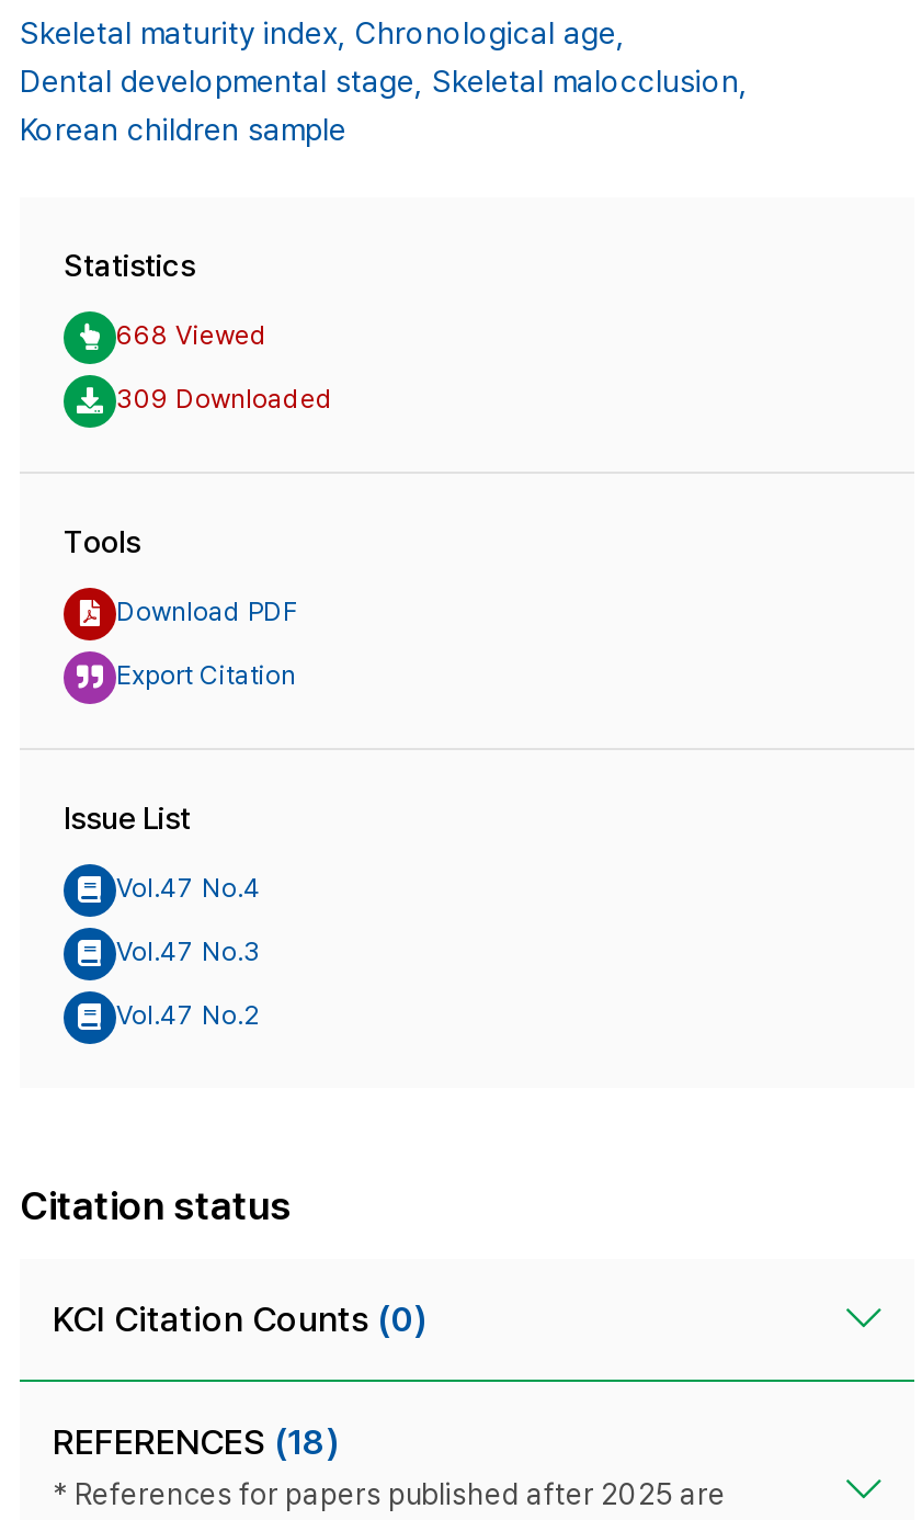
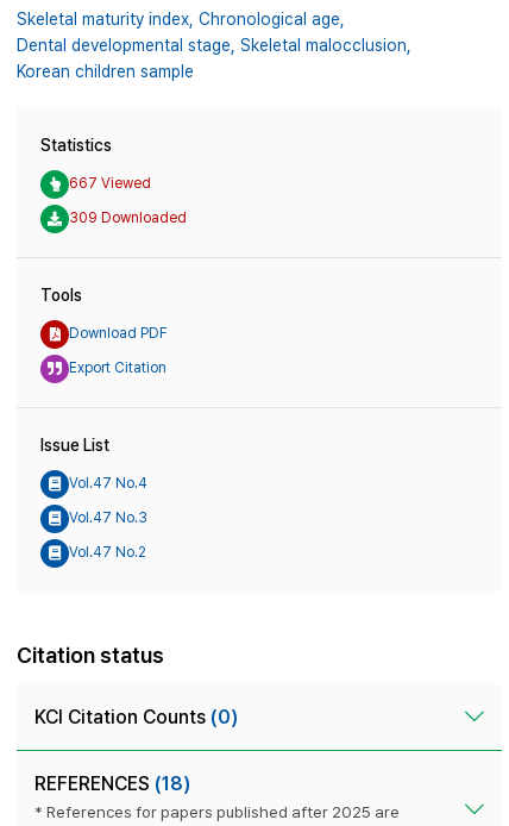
[116,321,268,352] 668 Viewed -> [69,176,151,192] 667 Viewed

